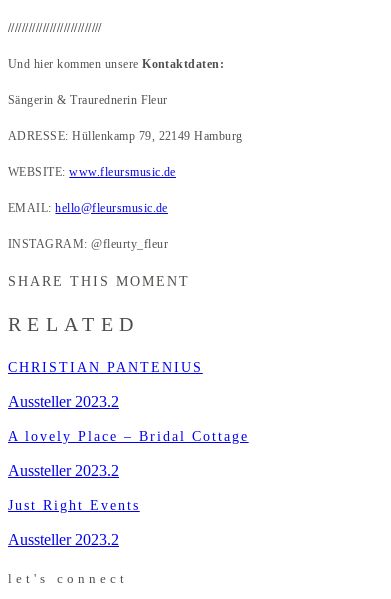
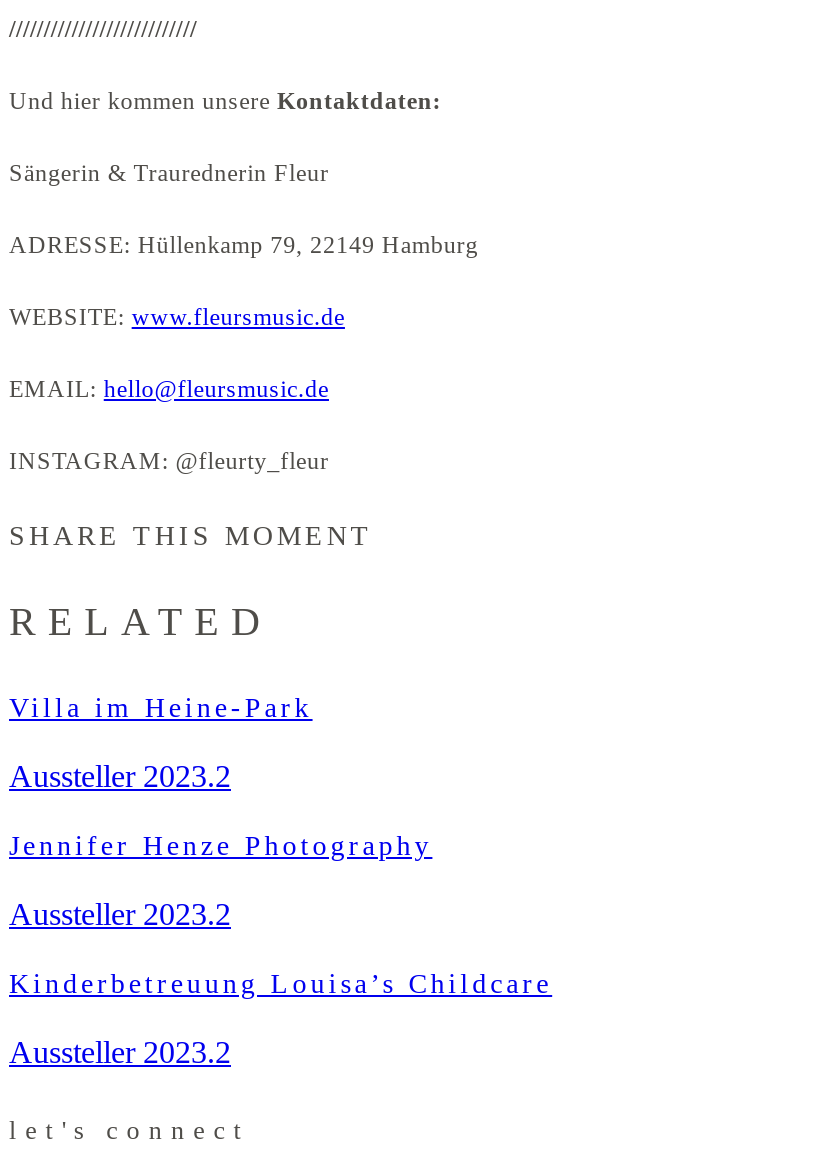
[8,360,203,375] CHRISTIAN PANTENIUS -> [9,693,313,723] Villa im Heine-Park
[8,429,249,444] A lovely Place – Bridal Cottage -> [9,831,432,861] Jennifer Henze Photography
[8,498,140,513] Just Right Events -> [9,969,552,999] Kinderbetreuung Louisa’s Childcare

